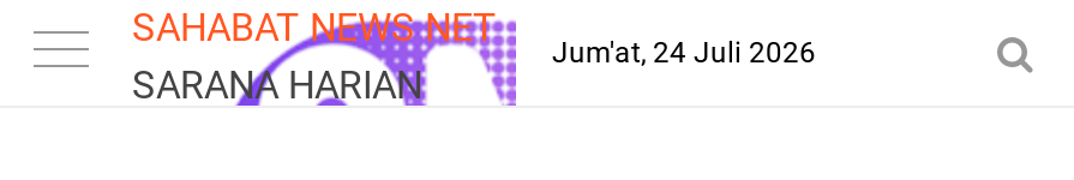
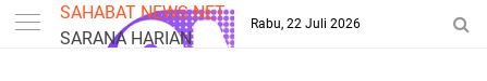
[552,36,816,70] Jum'at, 24 Juli 2026 -> [251,16,361,31] Rabu, 22 Juli 2026

